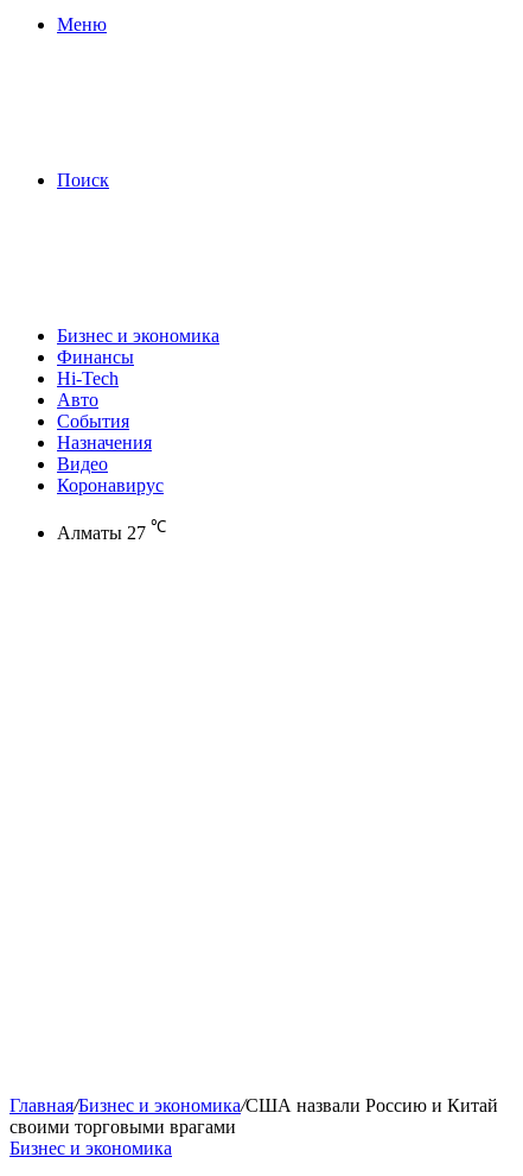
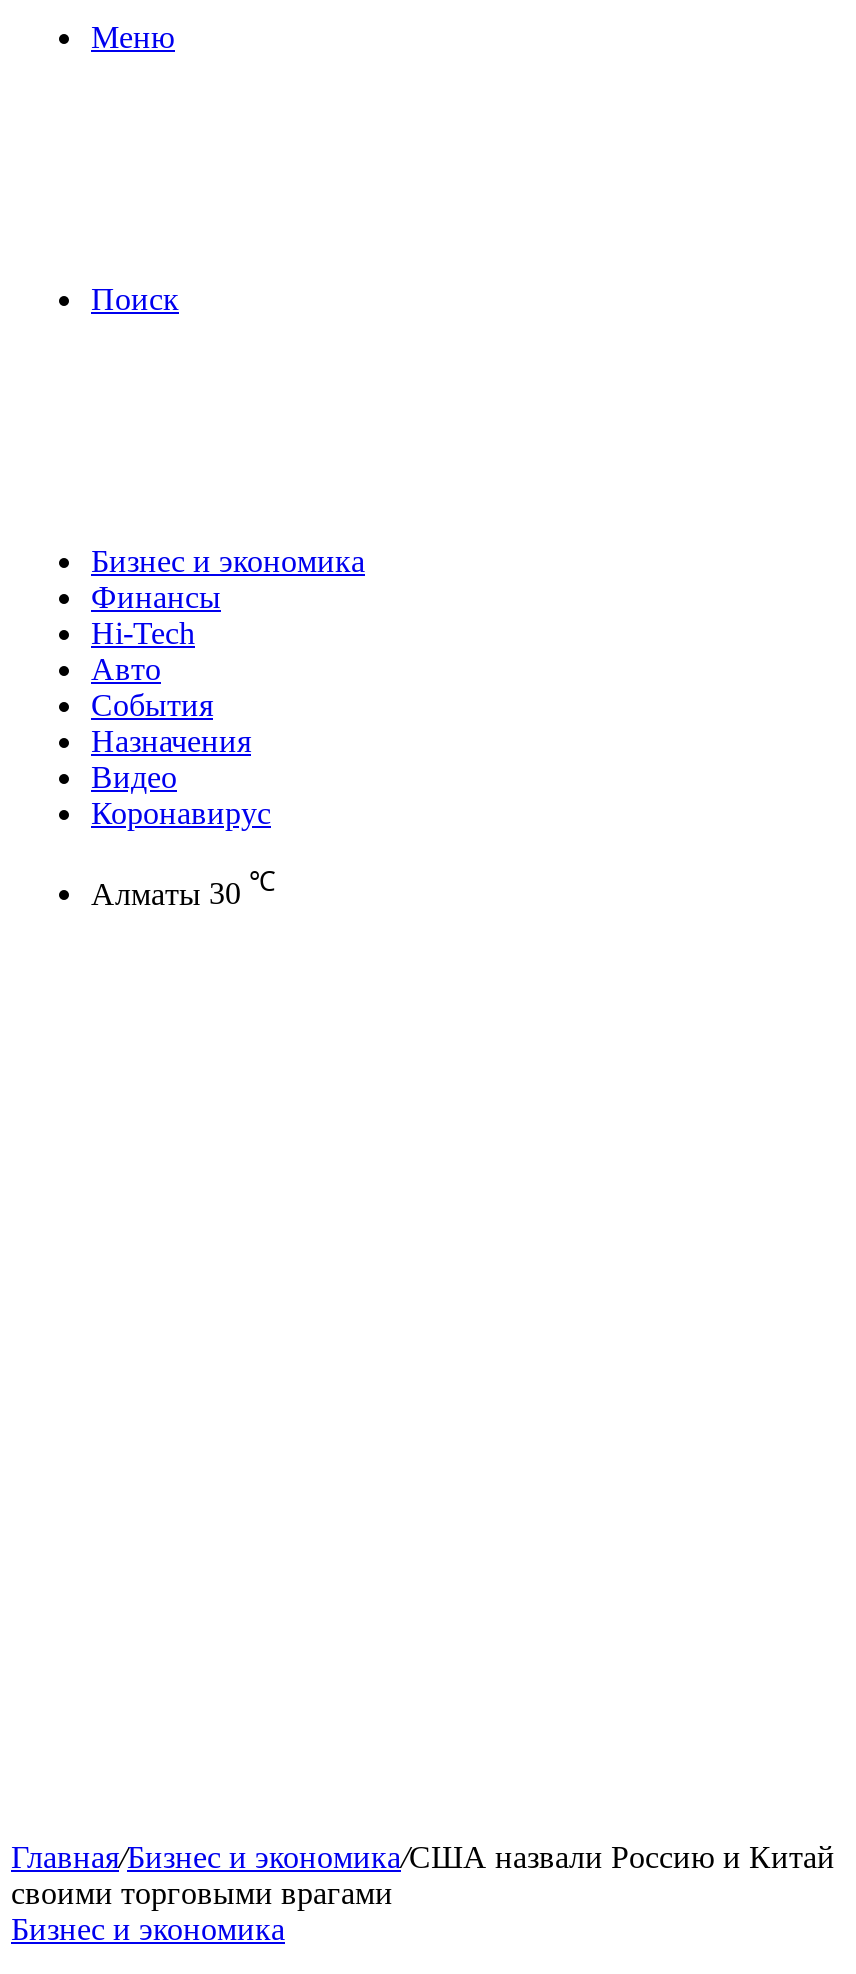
[57,518,166,543] Алматы 27 ℃ -> [91,868,275,911] Алматы 30 ℃

